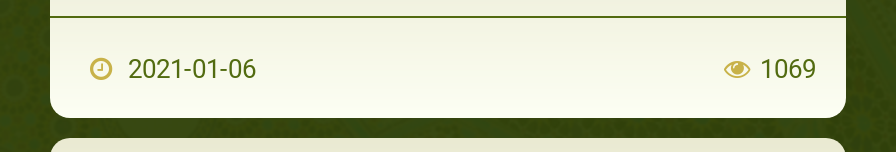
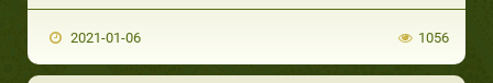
[760,53,816,83] 1069 -> [418,29,449,46] 1056

